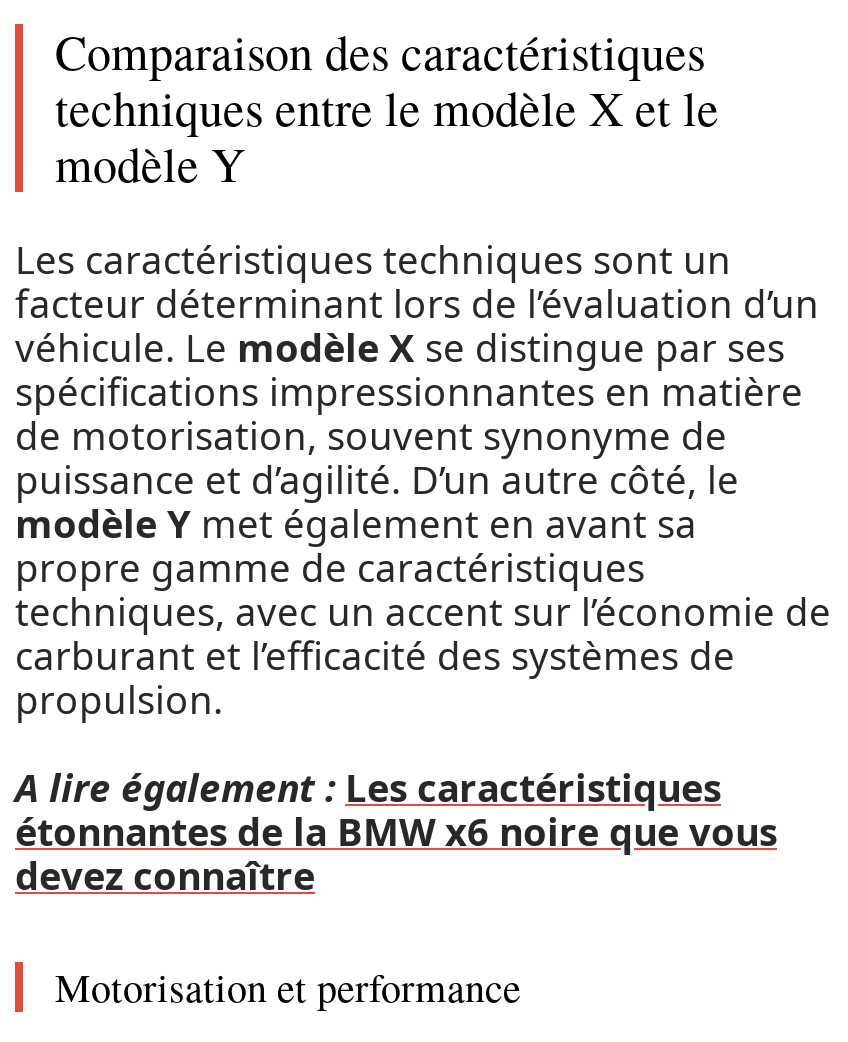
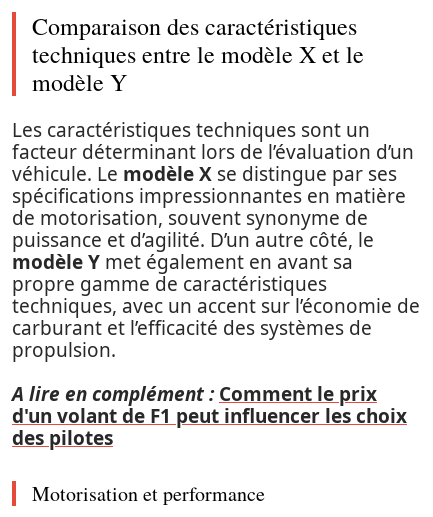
[15,762,777,902] A lire également : Les caractéristiques | étonnantes de la BMW x6 noire que vous | devez connaître -> [12,381,407,451] A lire en complément : Comment le prix | d'un volant de F1 peut influencer les choix | des pilotes

